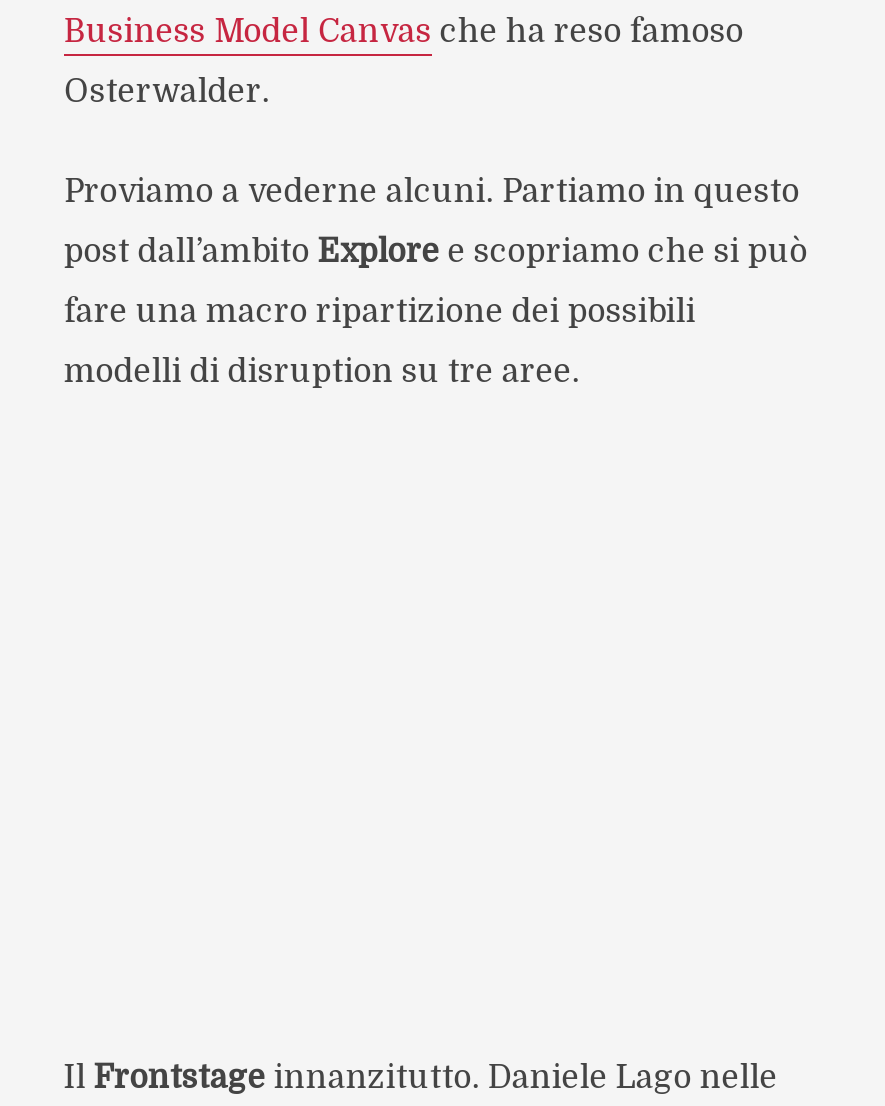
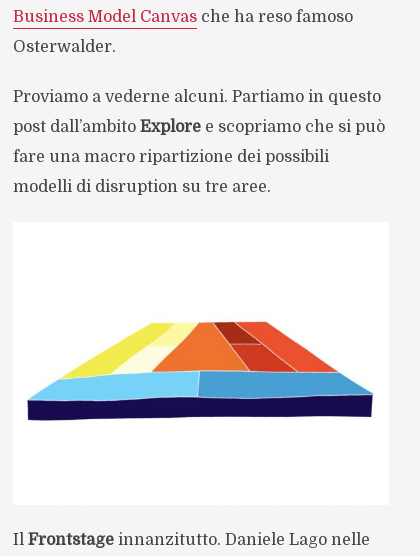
none -> [27,321,374,422] [image]

